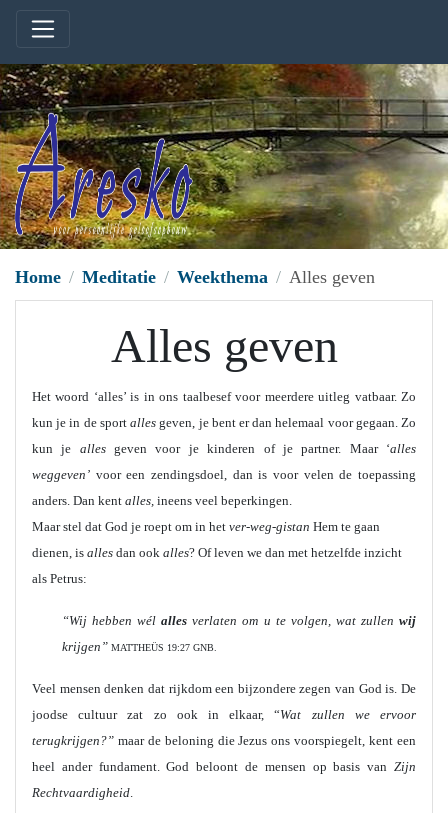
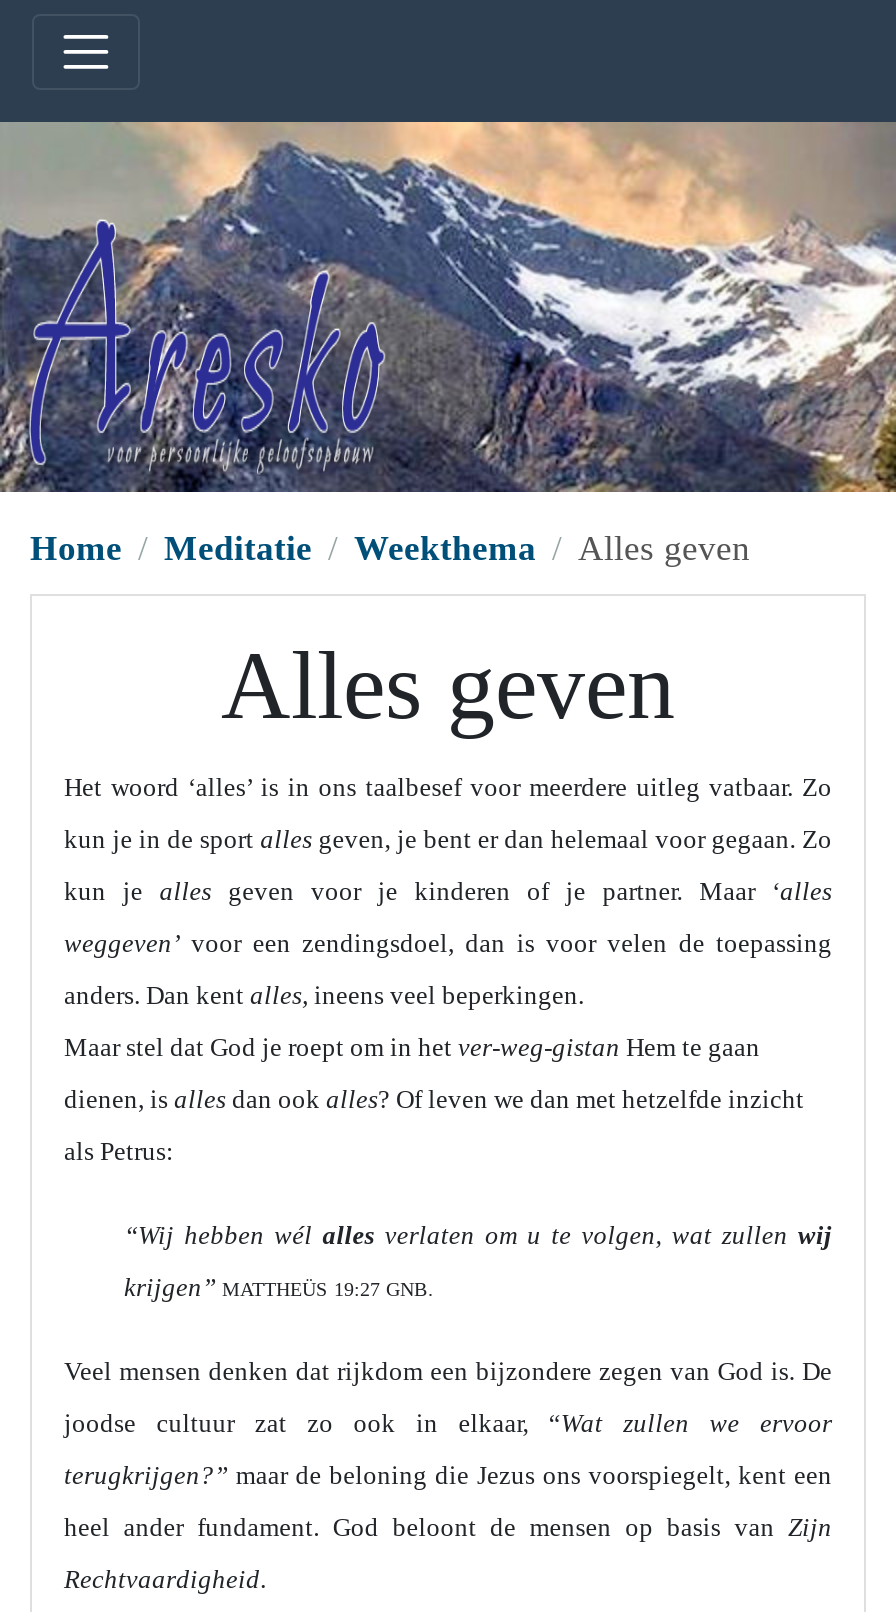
[3,64,445,250] [image] -> [6,120,890,494] [image]

